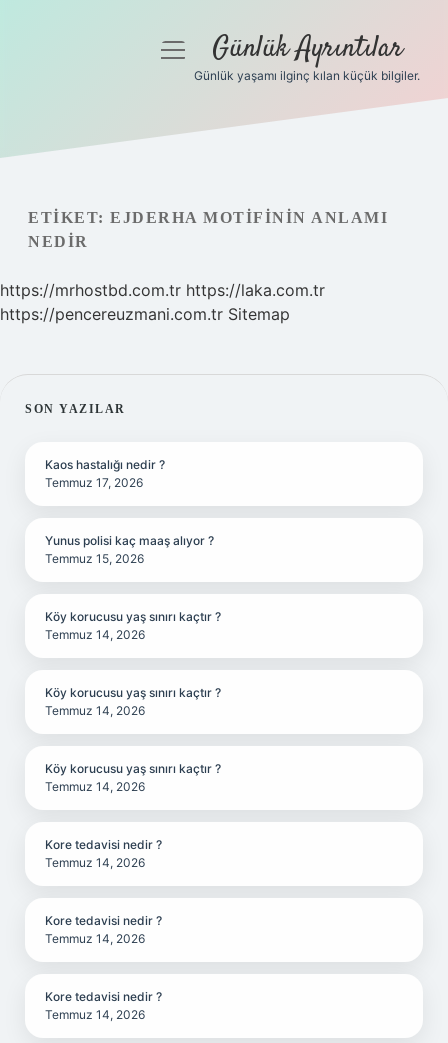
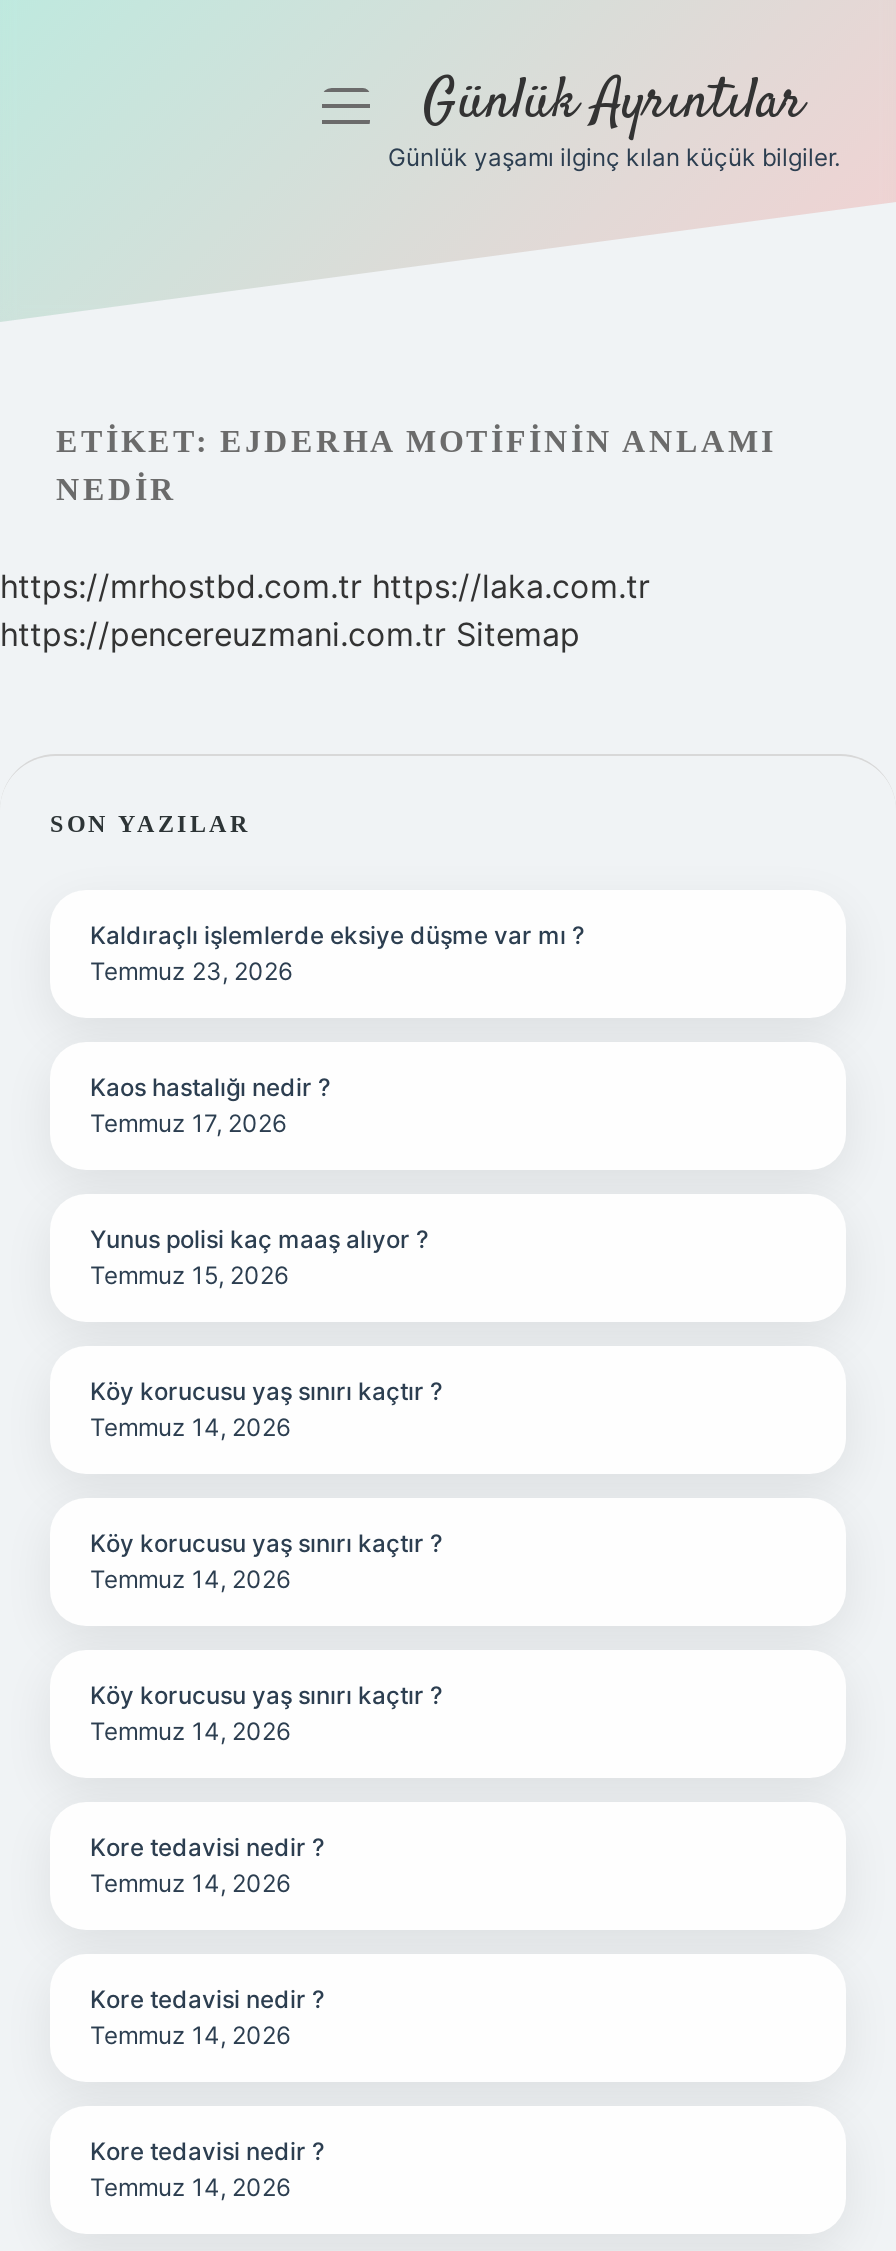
none -> [90,920,584,986] Kaldıraçlı işlemlerde eksiye düşme var mı ? | Temmuz 23, 2026

